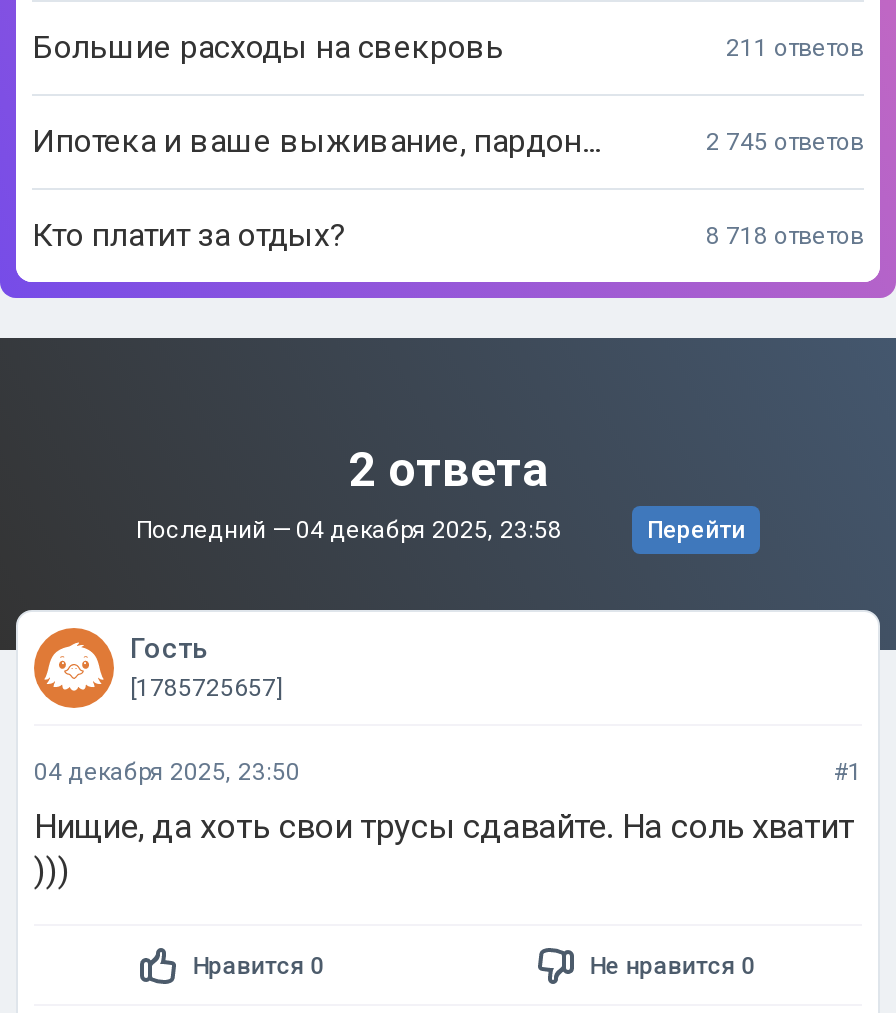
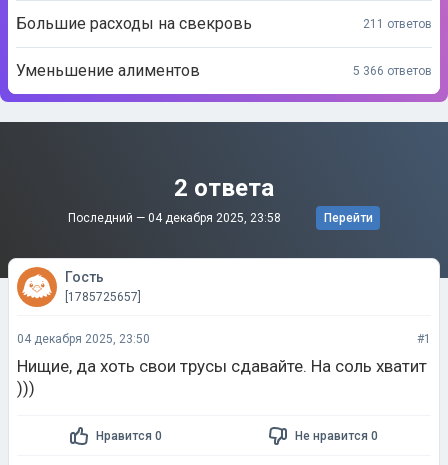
[32,122,864,254] Ипотека и ваше выживание, пардон... | 2 745 ответов | Кто платит за отдых? | 8 718 ответов -> [16,61,432,80] Уменьшение алиментов | 5 366 ответов

